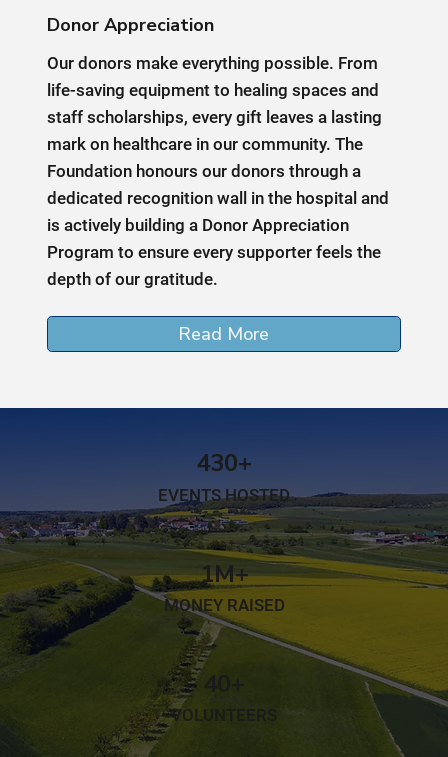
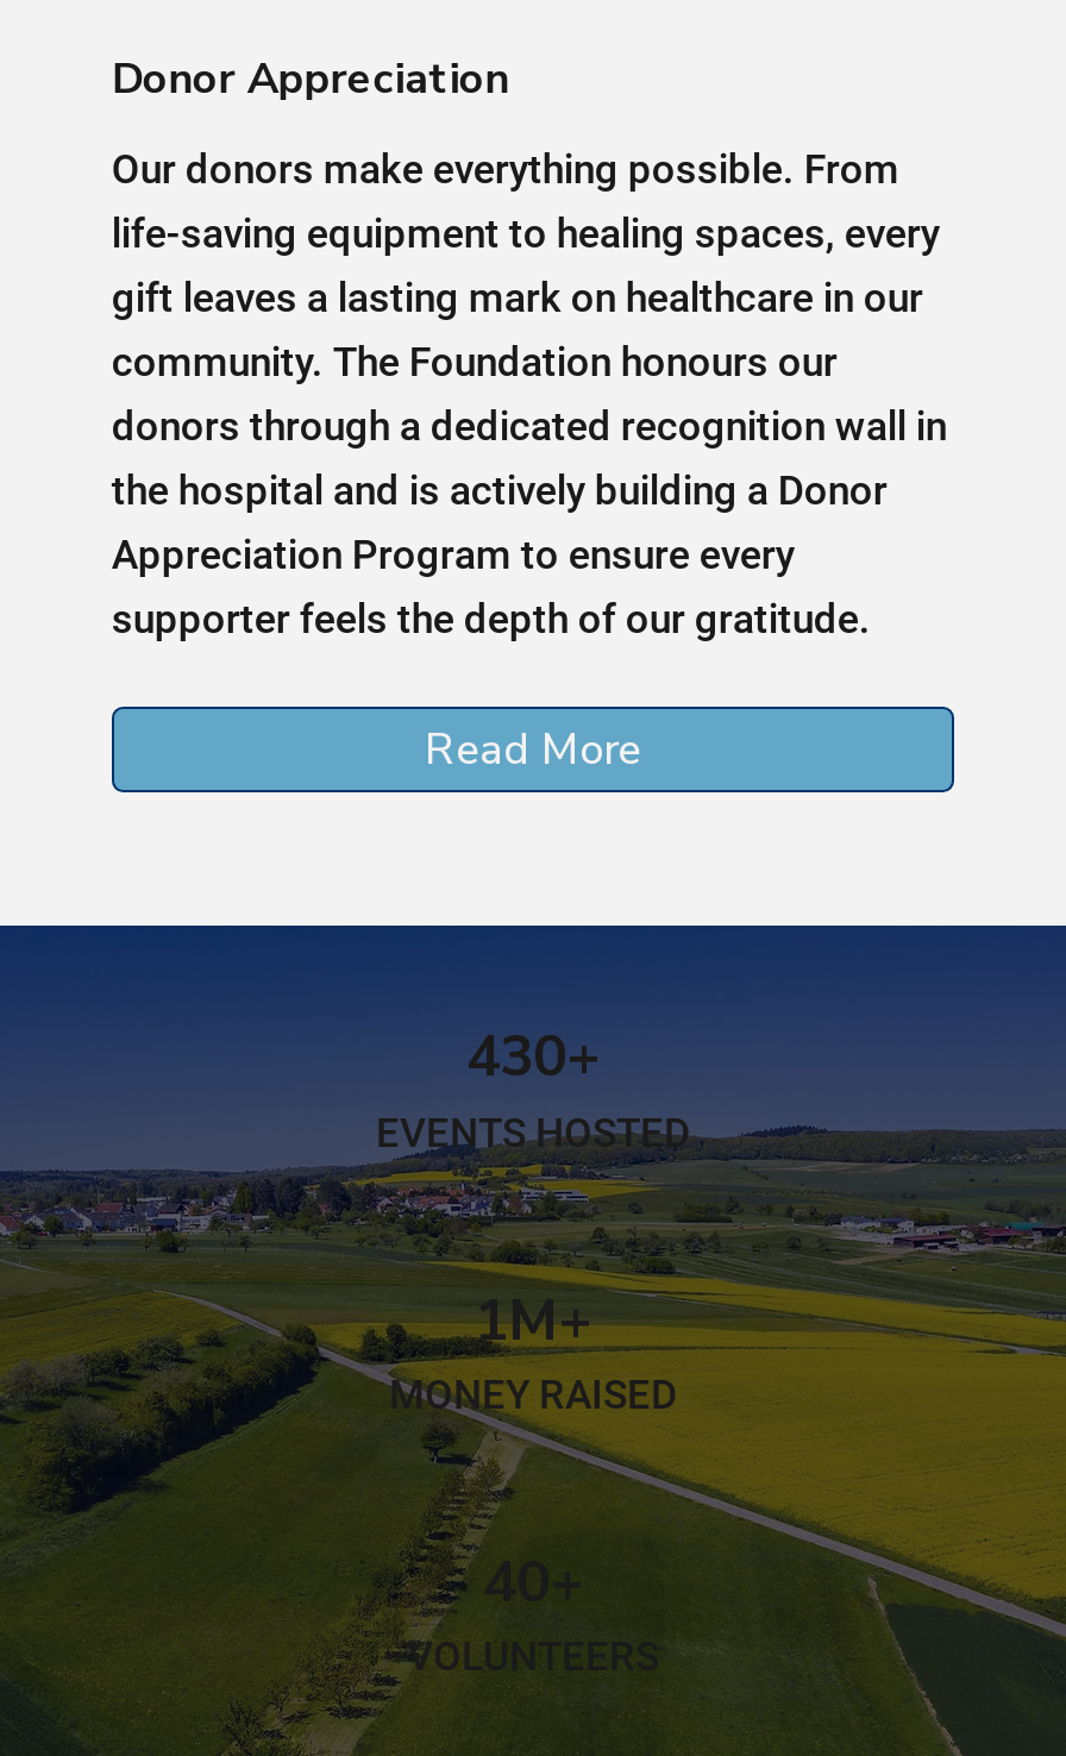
[47,79,389,288] life-saving equipment to healing spaces and | staff scholarships, every gift leaves a lasting | mark on healthcare in our community. The | Foundation honours our donors through a | dedicated recognition wall in the hospital and | is actively building a Donor Appreciation | Program to ensure every supporter feels the | depth of our gratitude. -> [111,208,947,641] life-saving equipment to healing spaces, every | gift leaves a lasting mark on healthcare in our | community. The Foundation honours our | donors through a dedicated recognition wall in | the hospital and is actively building a Donor | Appreciation Program to ensure every | supporter feels the depth of our gratitude.

